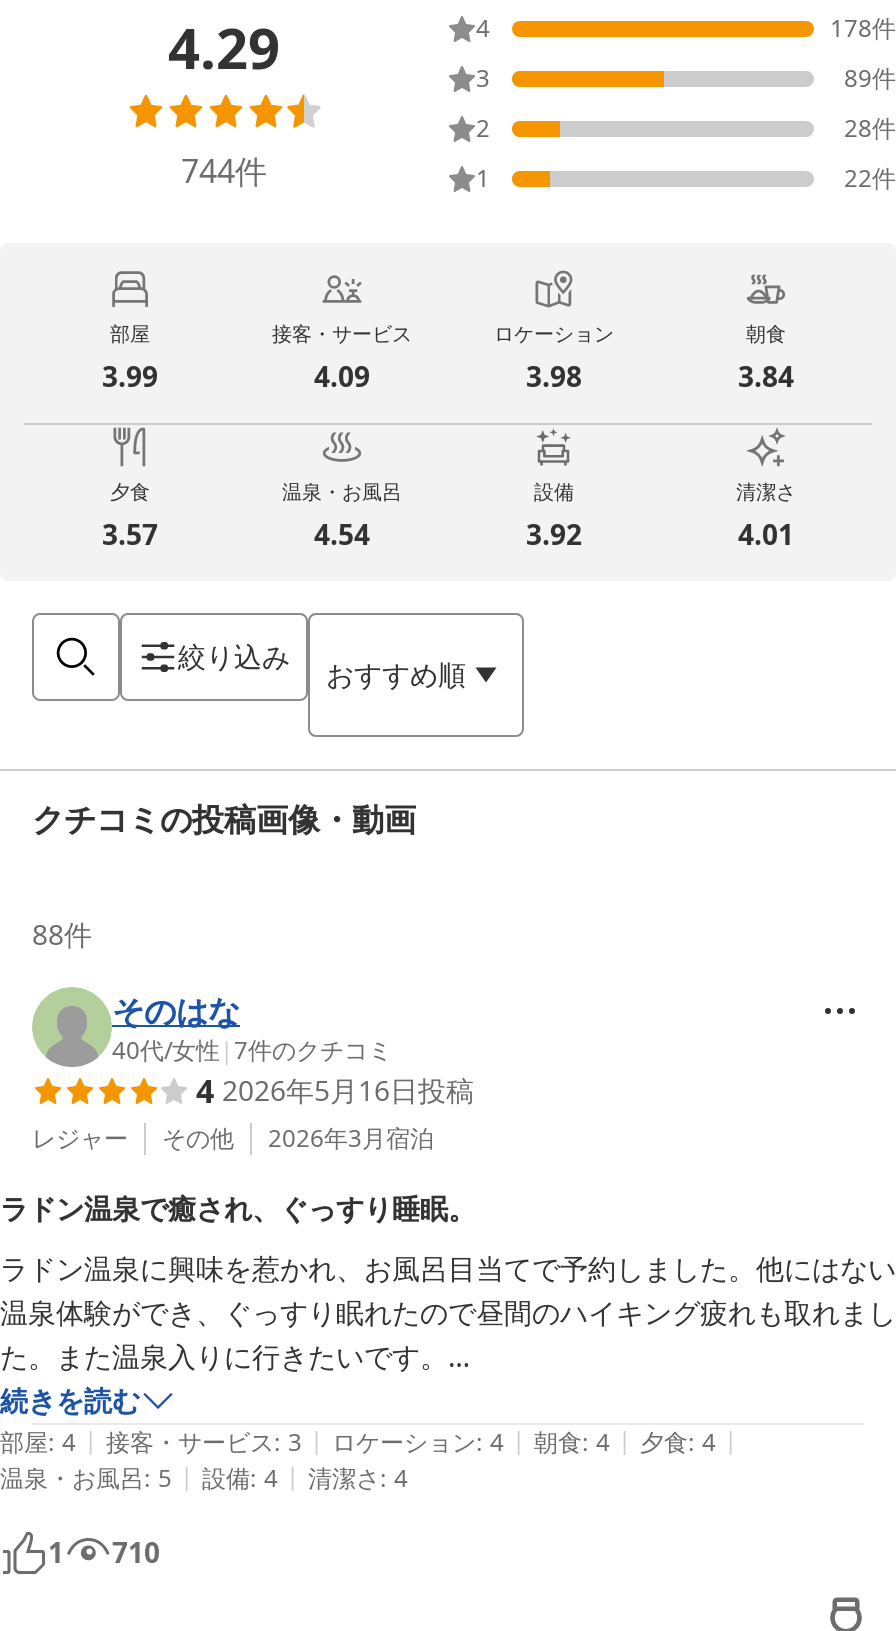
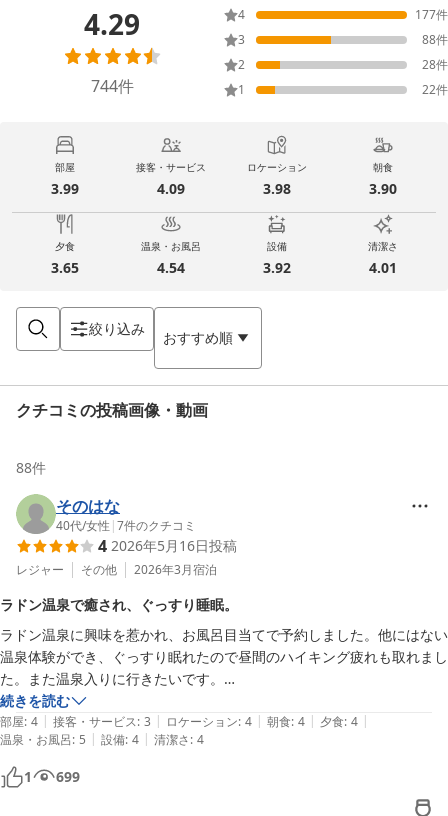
[830,11,896,45] 178件 -> [415,6,448,23] 177件
[844,61,896,95] 89件 -> [422,31,448,48] 88件
[738,357,794,395] 3.84 -> [369,179,397,198] 3.90
[102,515,158,553] 3.57 -> [51,258,79,277] 3.65
[48,1533,160,1571] 1 710 -> [24,767,80,786] 1 699

